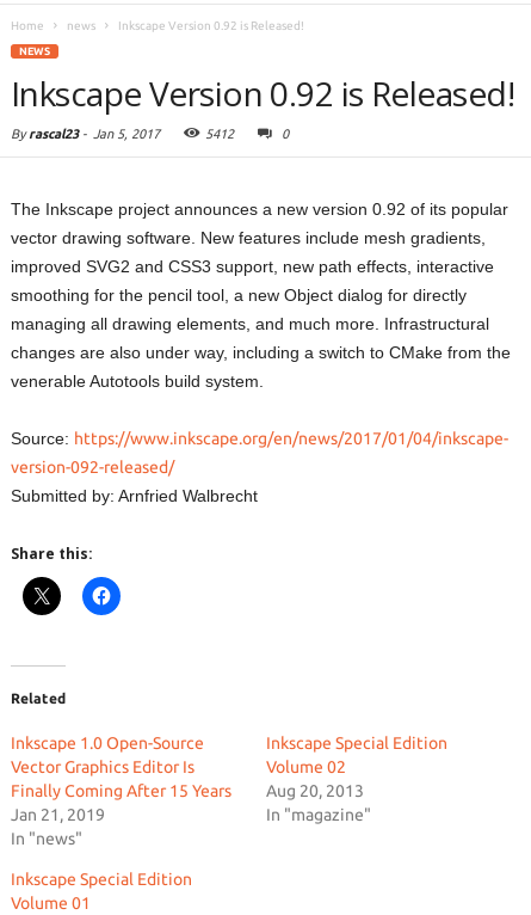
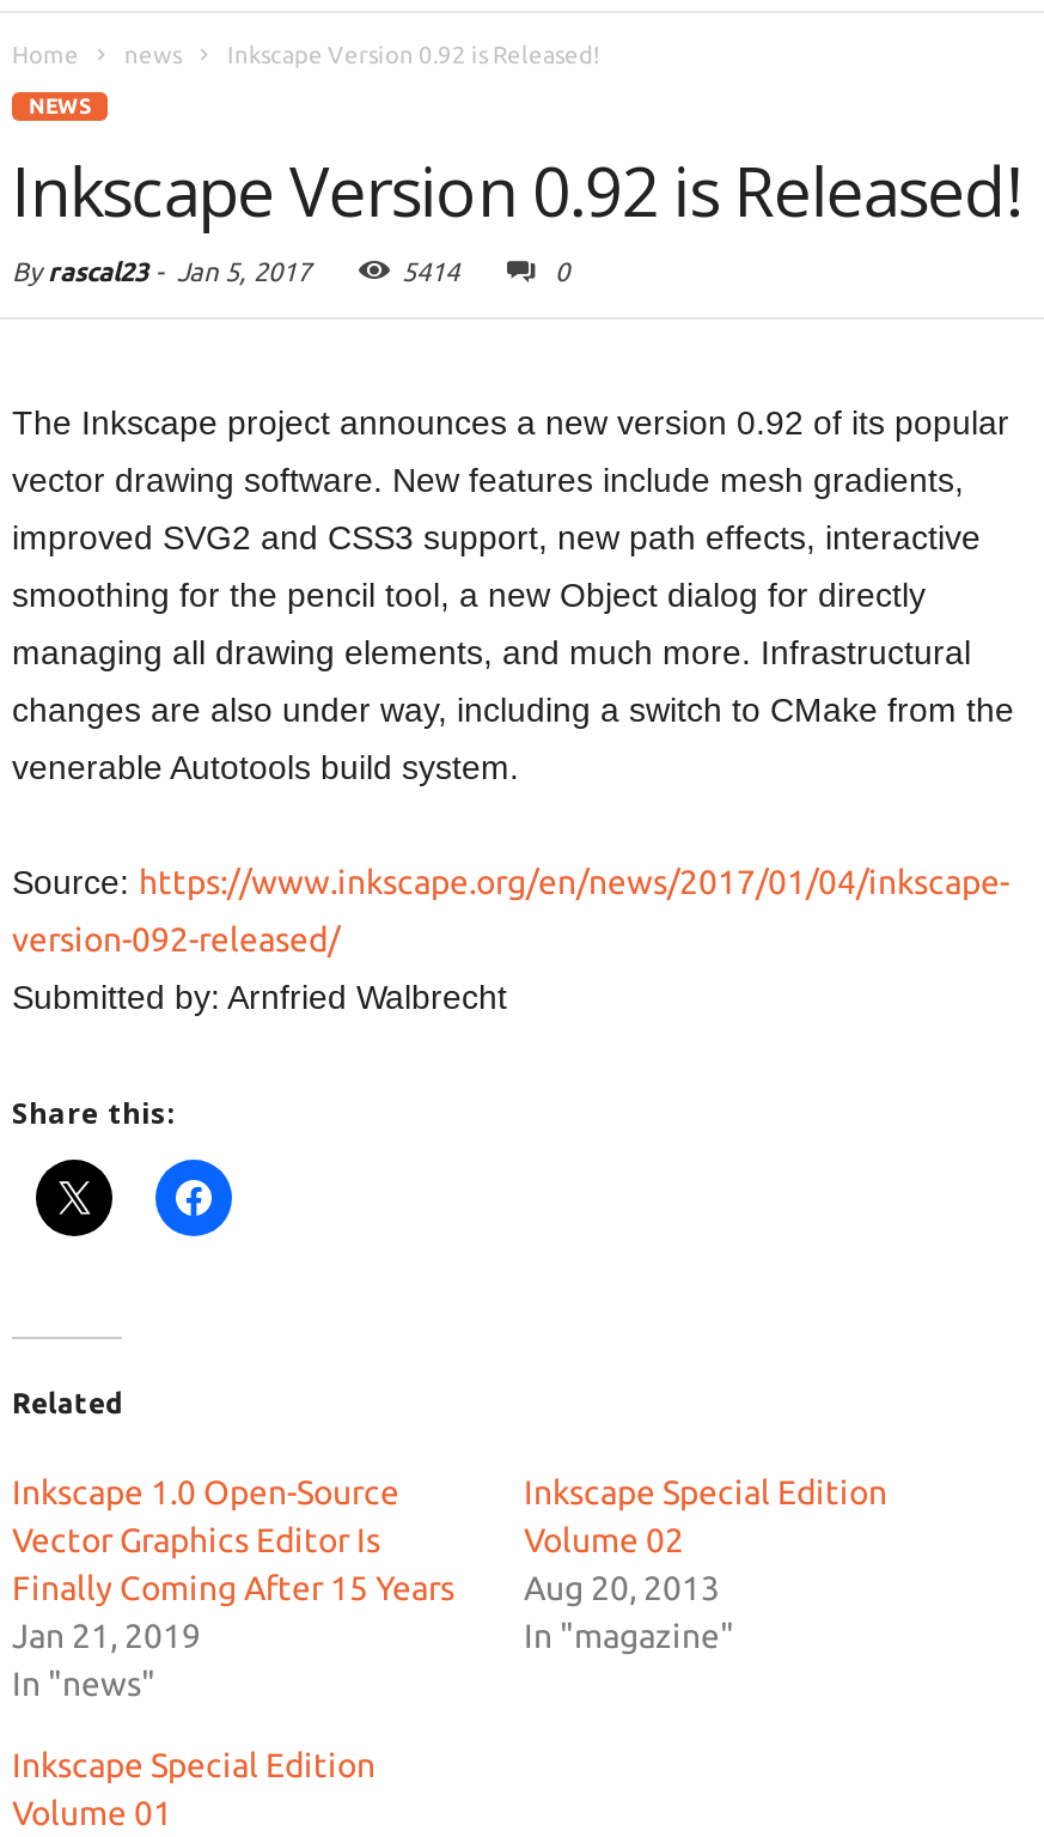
[205,127,234,141] 5412 -> [402,257,459,286] 5414

